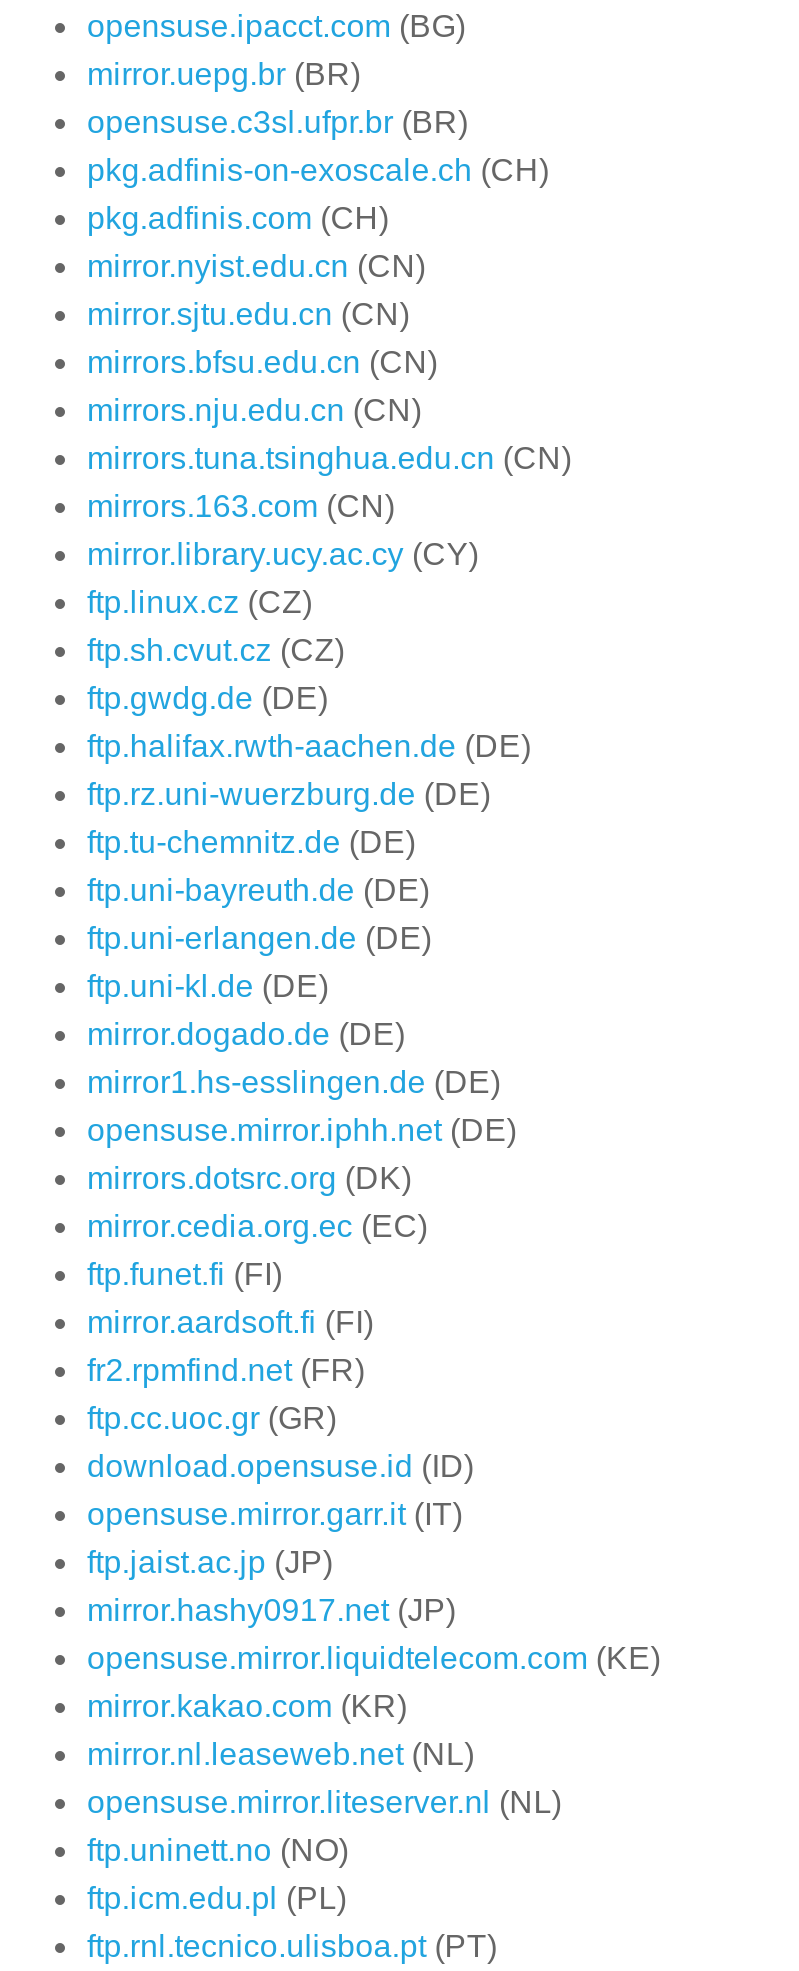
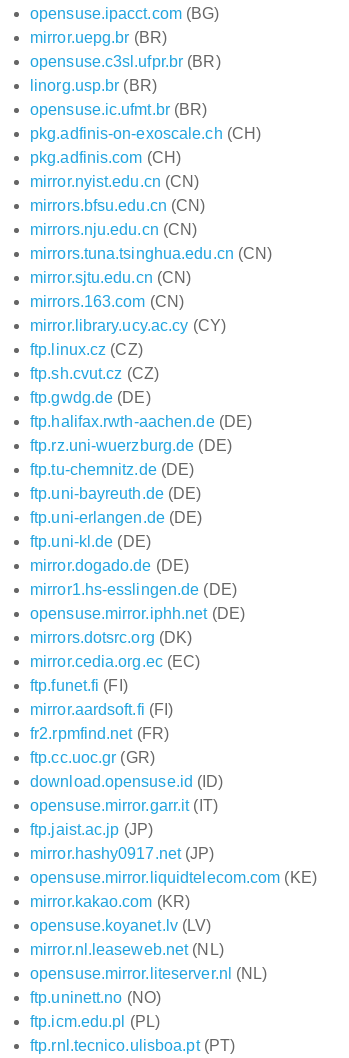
none -> [30,77,207,118] linorg.usp.br (BR) | opensuse.ic.ufmt.br (BR)
moved [87,297,410,331] -> [30,269,191,286]: mirror.sjtu.edu.cn (CN)
none -> [30,917,211,934] opensuse.koyanet.lv (LV)

